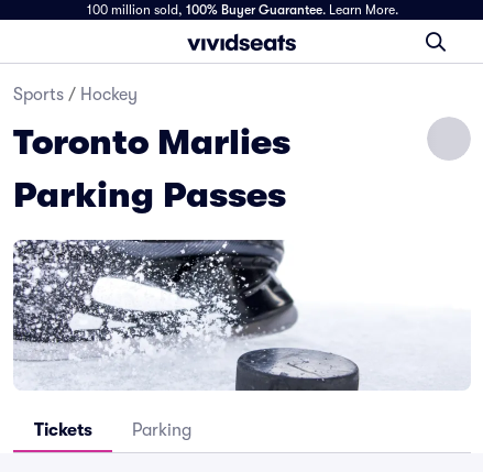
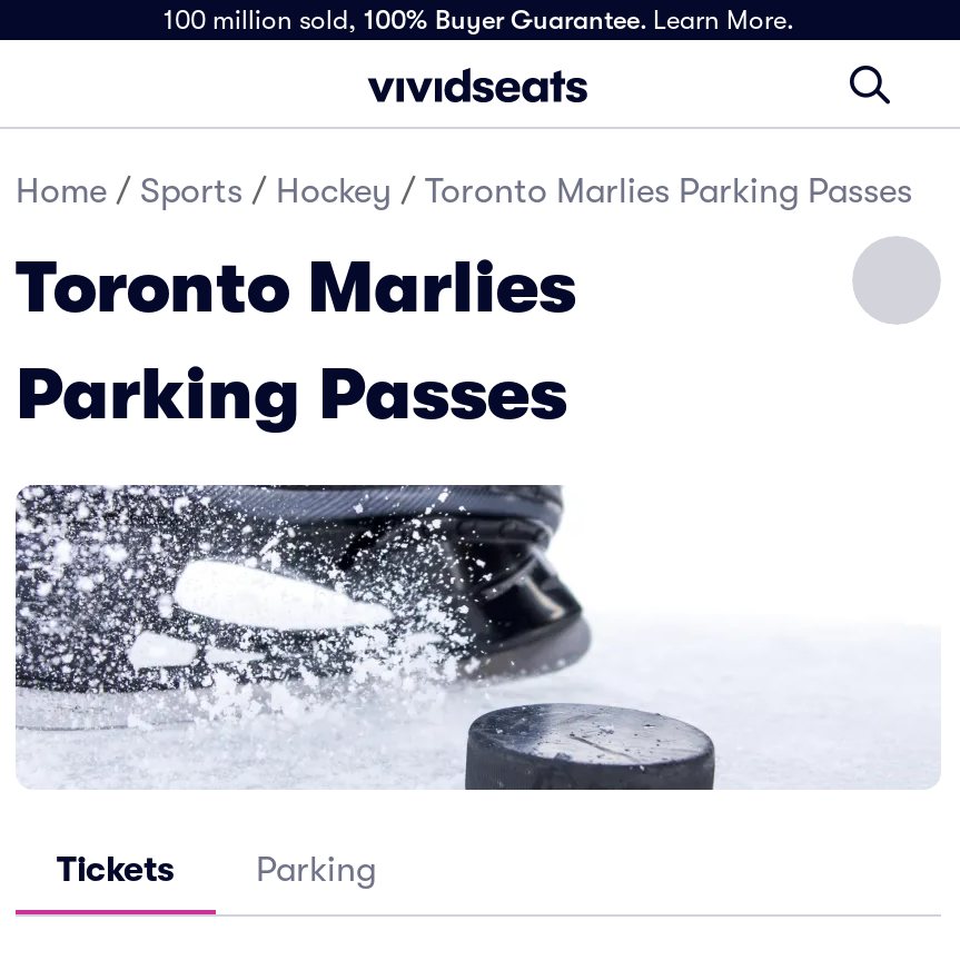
[13,85,138,105] Sports / Hockey -> [16,171,912,211] Home / Sports / Hockey / Toronto Marlies Parking Passes

